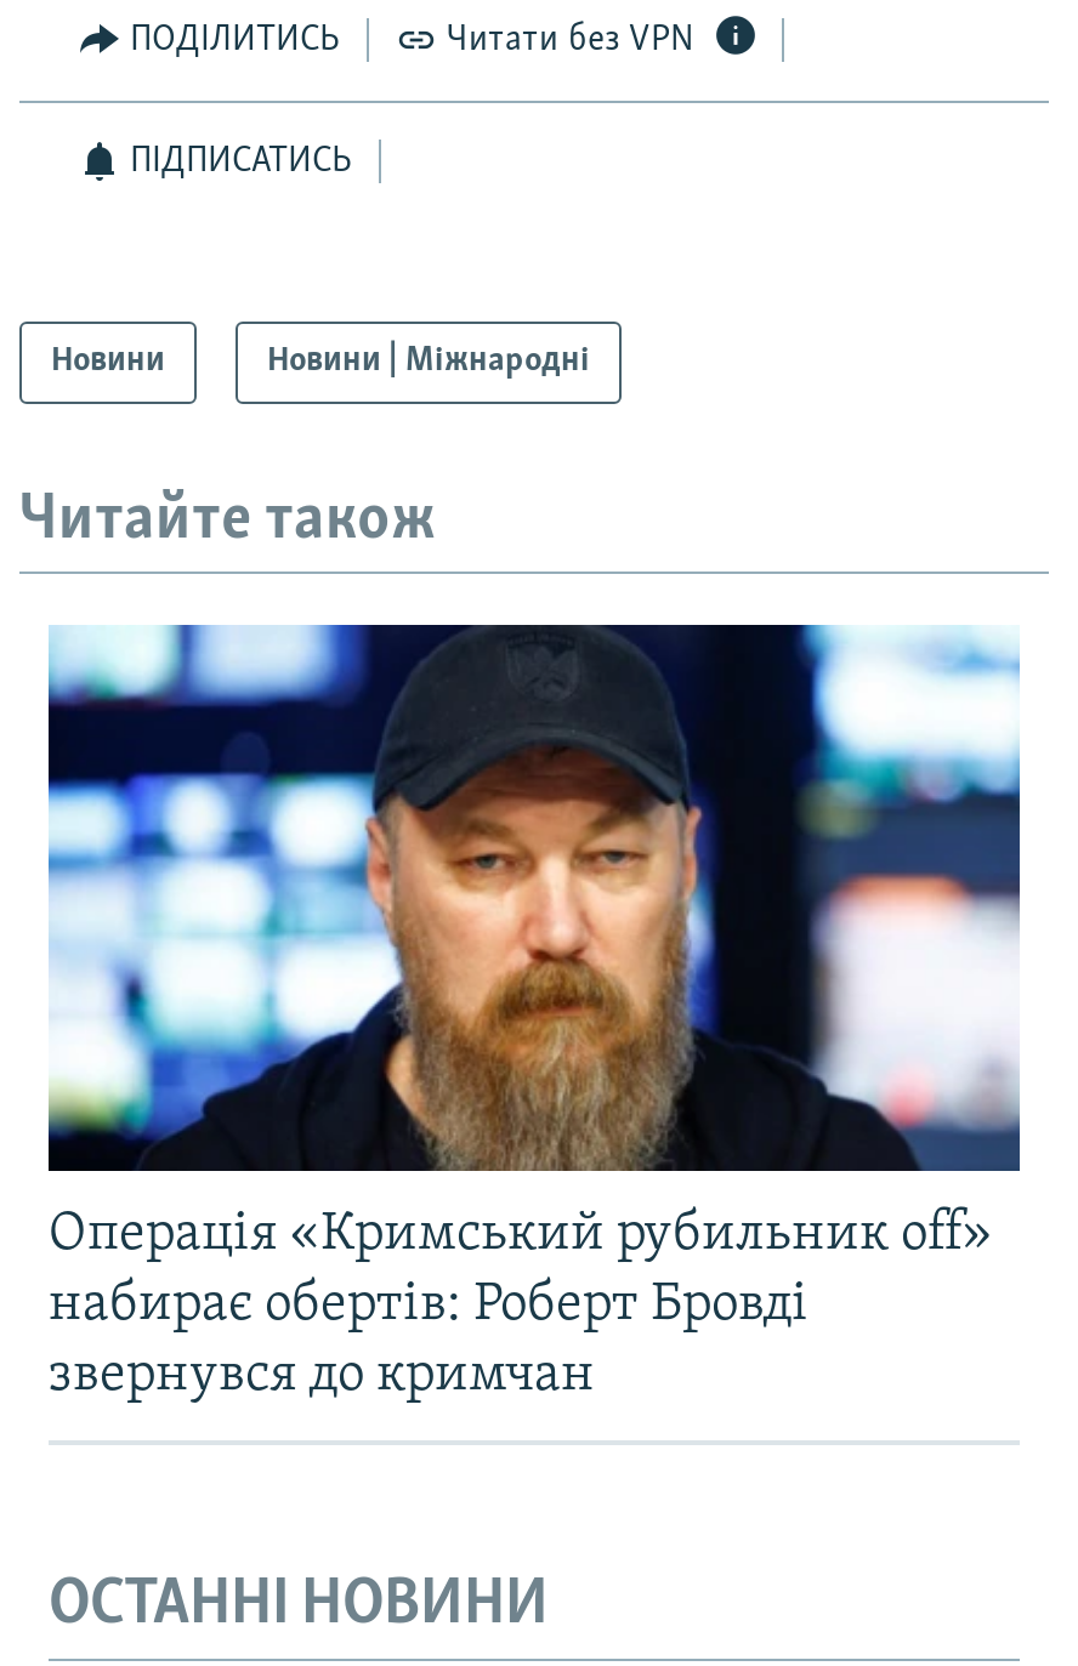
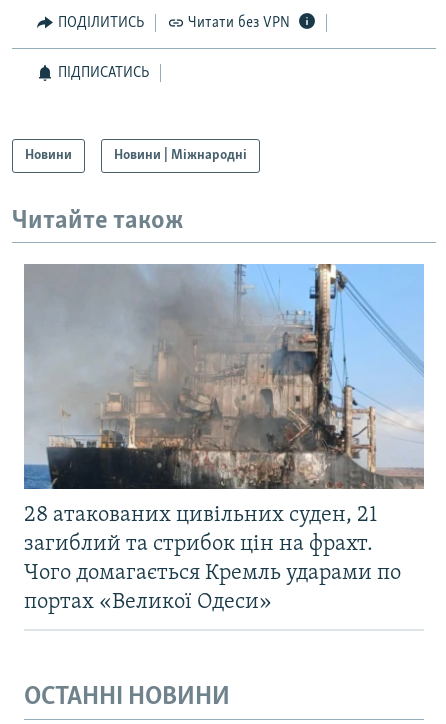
[49,622,1022,1405] [image] | Операція «Кримський рубильник off» | набирає обертів: Роберт Бровді | звернувся до кримчан -> [23,263,424,614] [image] | 28 атакованих цивільних суден, 21 | загиблий та стрибок цін на фрахт. | Чого домагається Кремль ударами по | портах «Великої Одеси»

